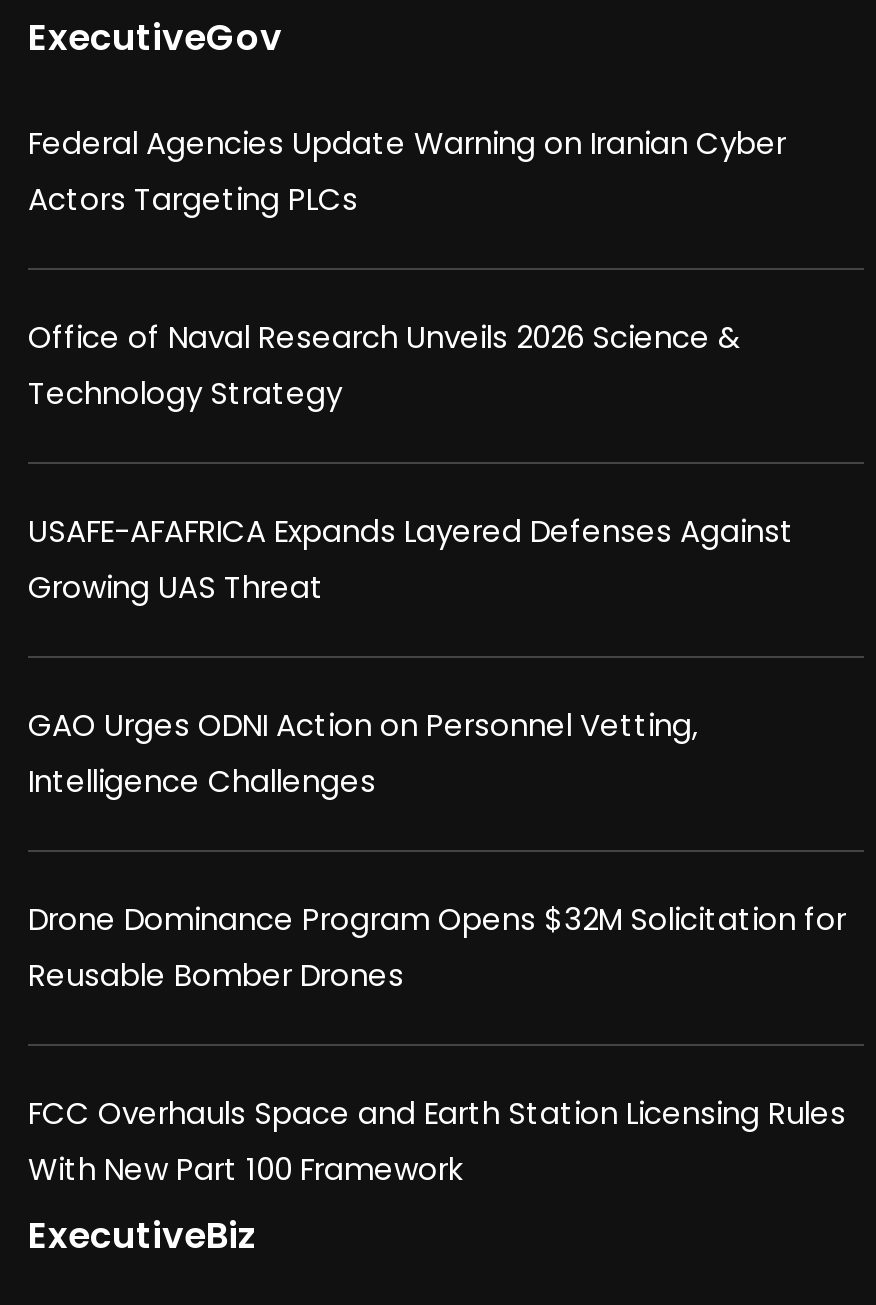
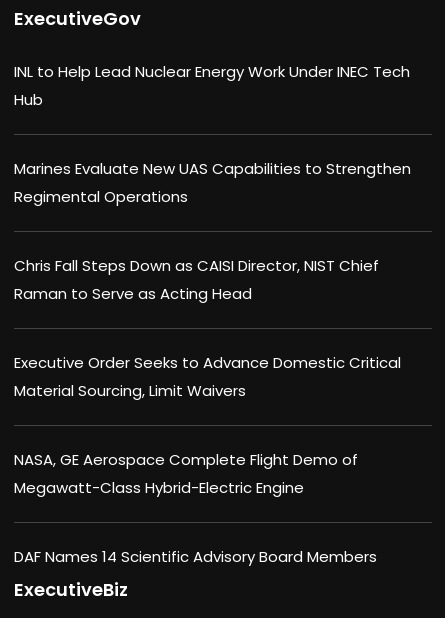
[28,122,786,220] Federal Agencies Update Warning on Iranian Cyber | Actors Targeting PLCs -> [14,61,410,110] INL to Help Lead Nuclear Energy Work Under INEC Tech | Hub
[28,316,740,414] Office of Naval Research Unveils 2026 Science & | Technology Strategy -> [14,158,411,207] Marines Evaluate New UAS Capabilities to Strengthen | Regimental Operations
[28,510,794,608] USAFE-AFAFRICA Expands Layered Defenses Against | Growing UAS Threat -> [14,255,379,304] Chris Fall Steps Down as CAISI Director, NIST Chief | Raman to Serve as Acting Head
[28,704,698,802] GAO Urges ODNI Action on Personnel Vetting, | Intelligence Challenges -> [14,352,401,401] Executive Order Seeks to Advance Domestic Critical | Material Sourcing, Limit Waivers
[28,898,846,996] Drone Dominance Program Opens $32M Solicitation for | Reusable Bomber Drones -> [14,449,358,498] NASA, GE Aerospace Complete Flight Demo of | Megawatt-Class Hybrid-Electric Engine
[28,1092,846,1190] FCC Overhauls Space and Earth Station Licensing Rules | With New Part 100 Framework -> [14,546,377,567] DAF Names 14 Scientific Advisory Board Members

